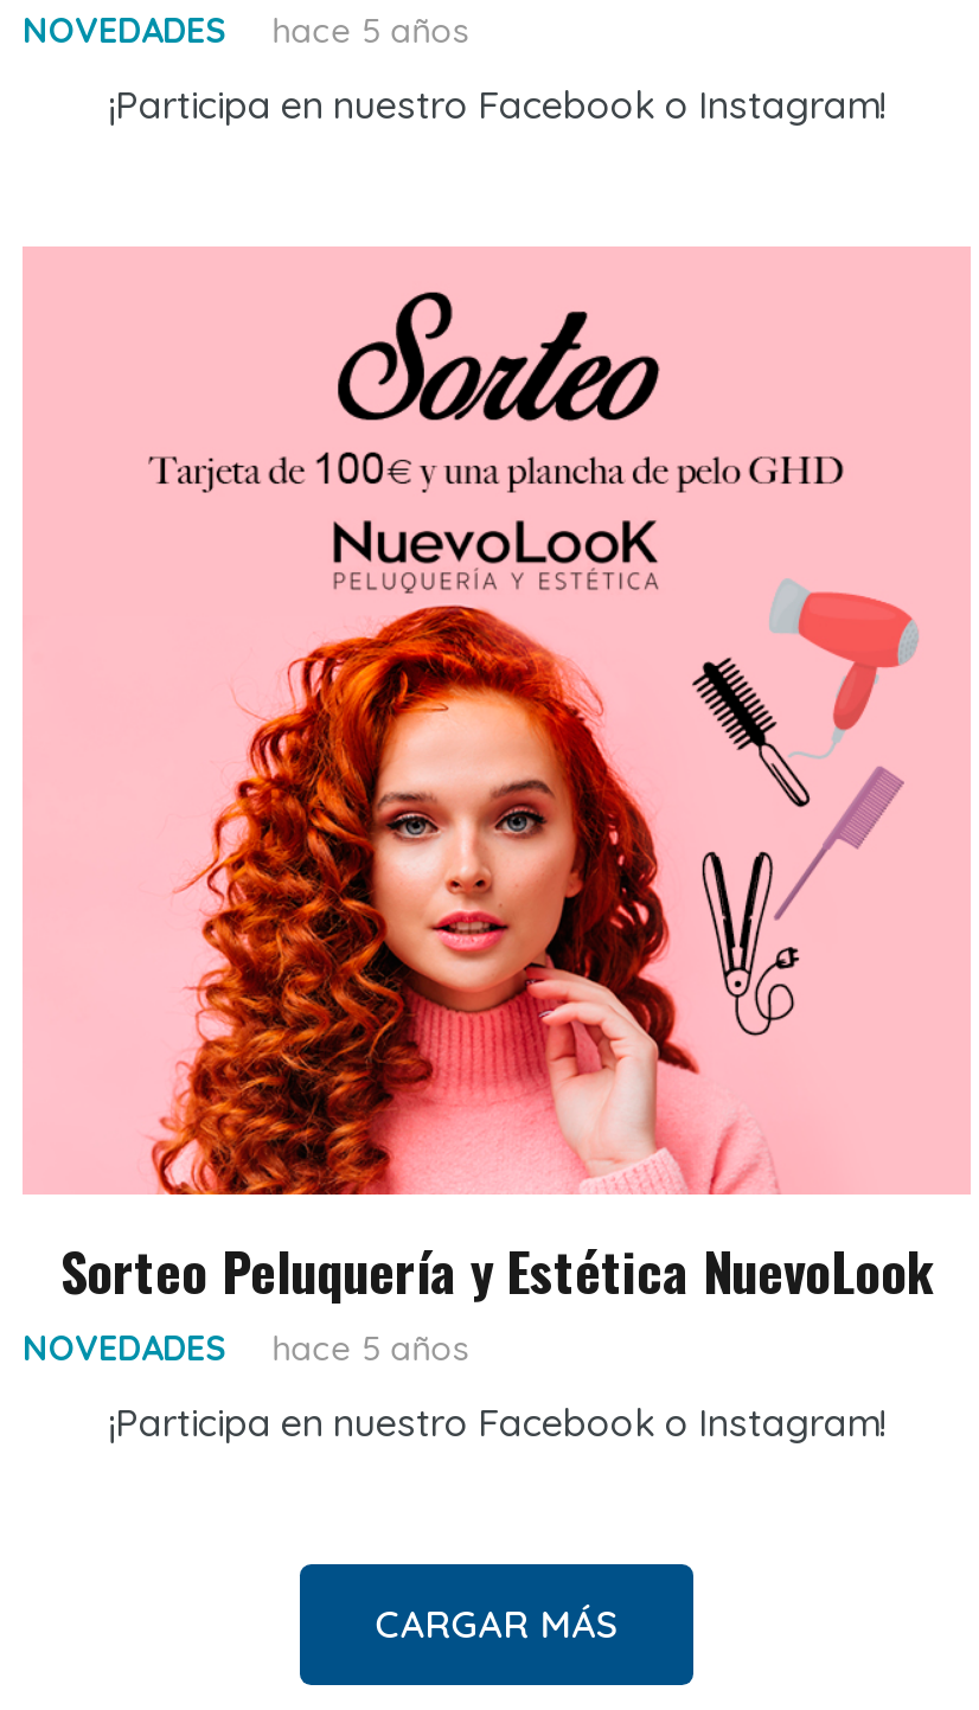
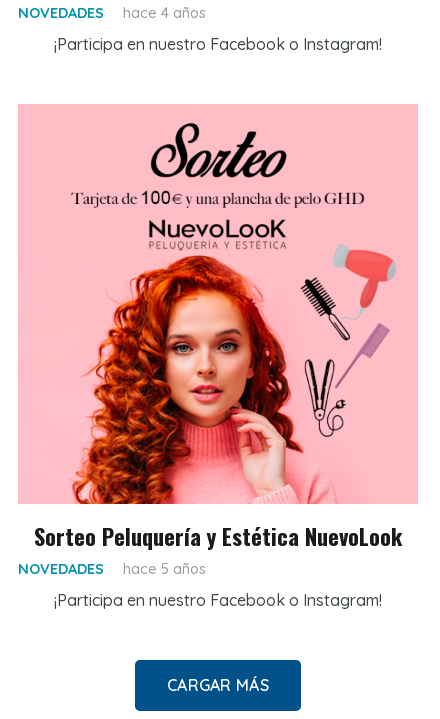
[23,10,469,52] NOVEDADES hace 5 años -> [18,4,206,22] NOVEDADES hace 4 años

